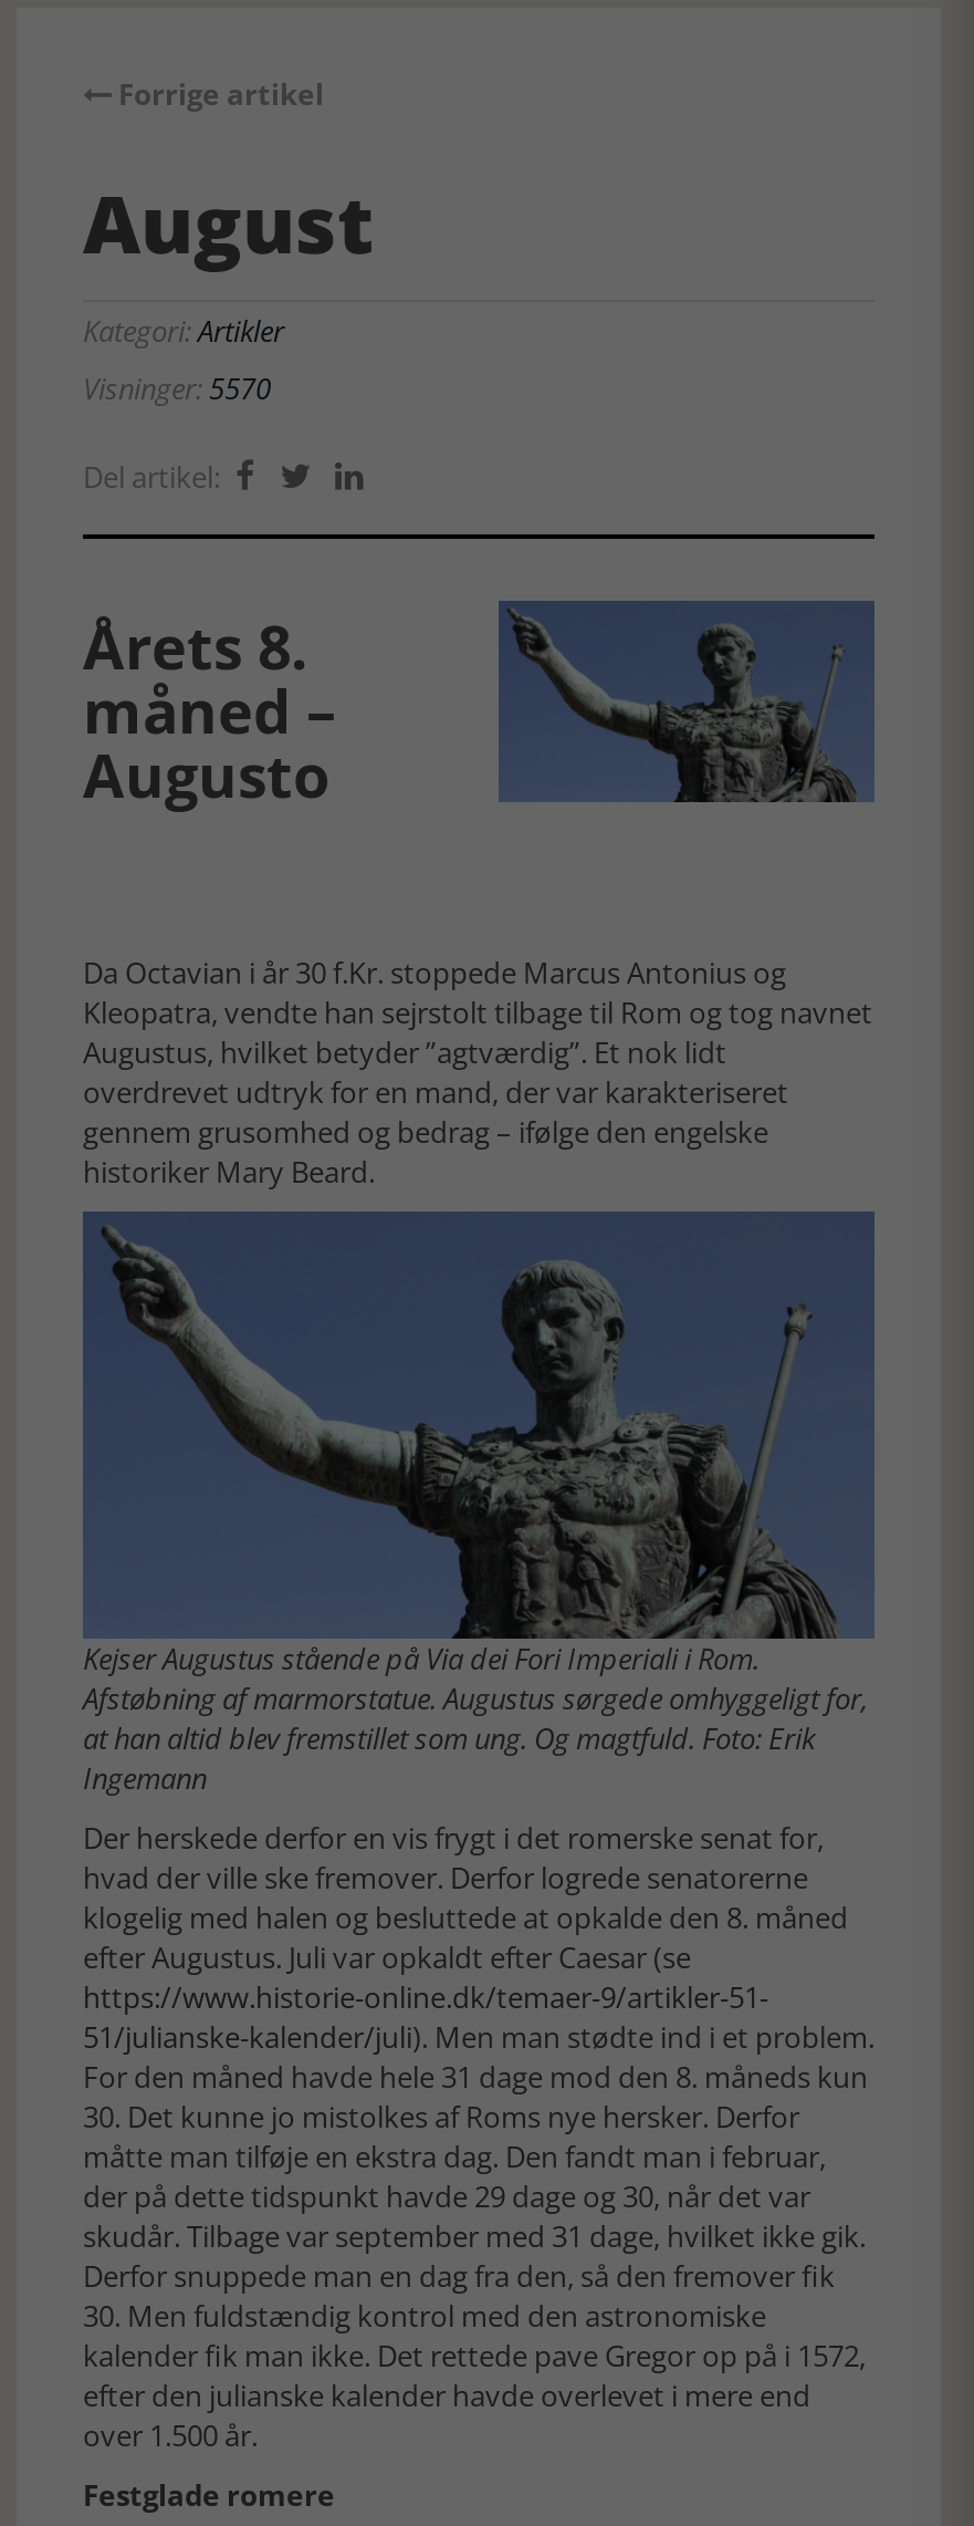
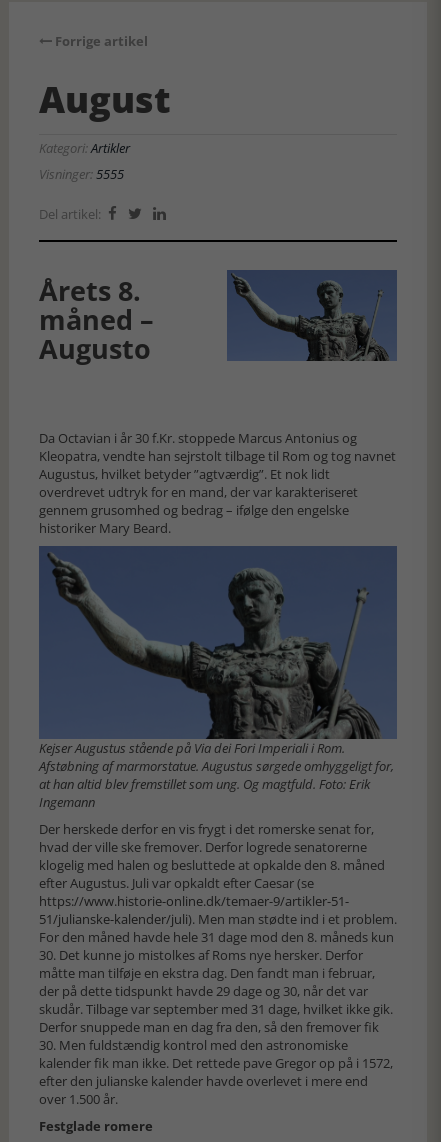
[83,368,271,408] Visninger: 5570 -> [39,165,124,183] Visninger: 5555

